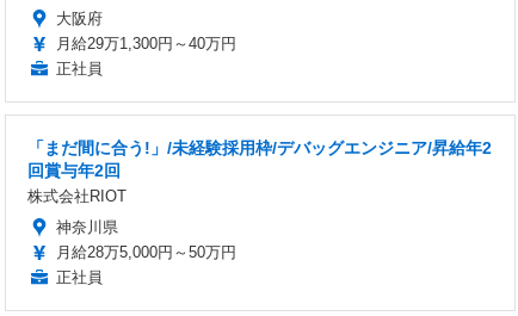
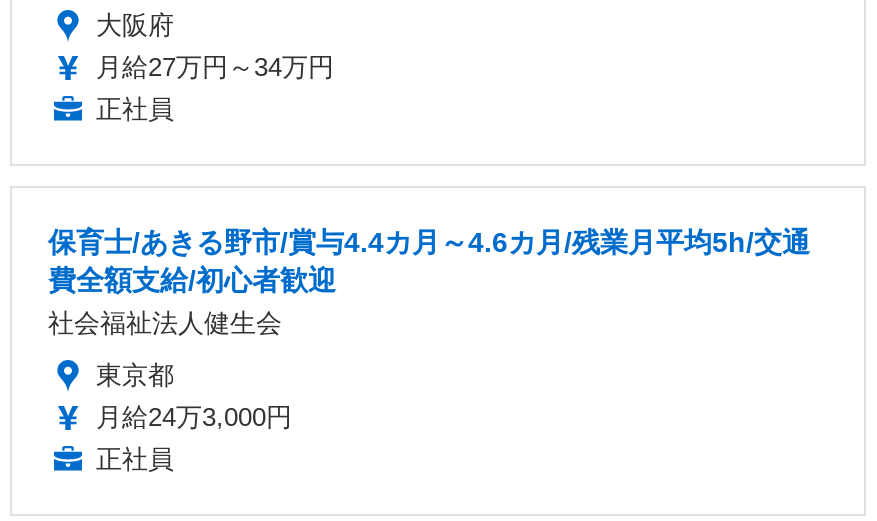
[56,35,236,52] 月給29万1,300円～40万円 -> [96,52,334,82] 月給27万円～34万円
[27,138,492,205] 「まだ間に合う!」/未経験採用枠/デバッグエンジニア/昇給年2 | 回賞与年2回 | 株式会社RIOT -> [48,226,810,338] 保育士/あきる野市/賞与4.4カ月～4.6カ月/残業月平均5h/交通 | 費全額支給/初心者歓迎 | 社会福祉法人健生会
[56,218,236,261] 神奈川県 | 月給28万5,000円～50万円 -> [96,360,292,432] 東京都 | 月給24万3,000円

